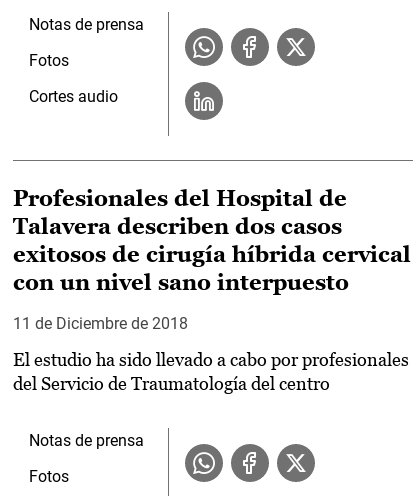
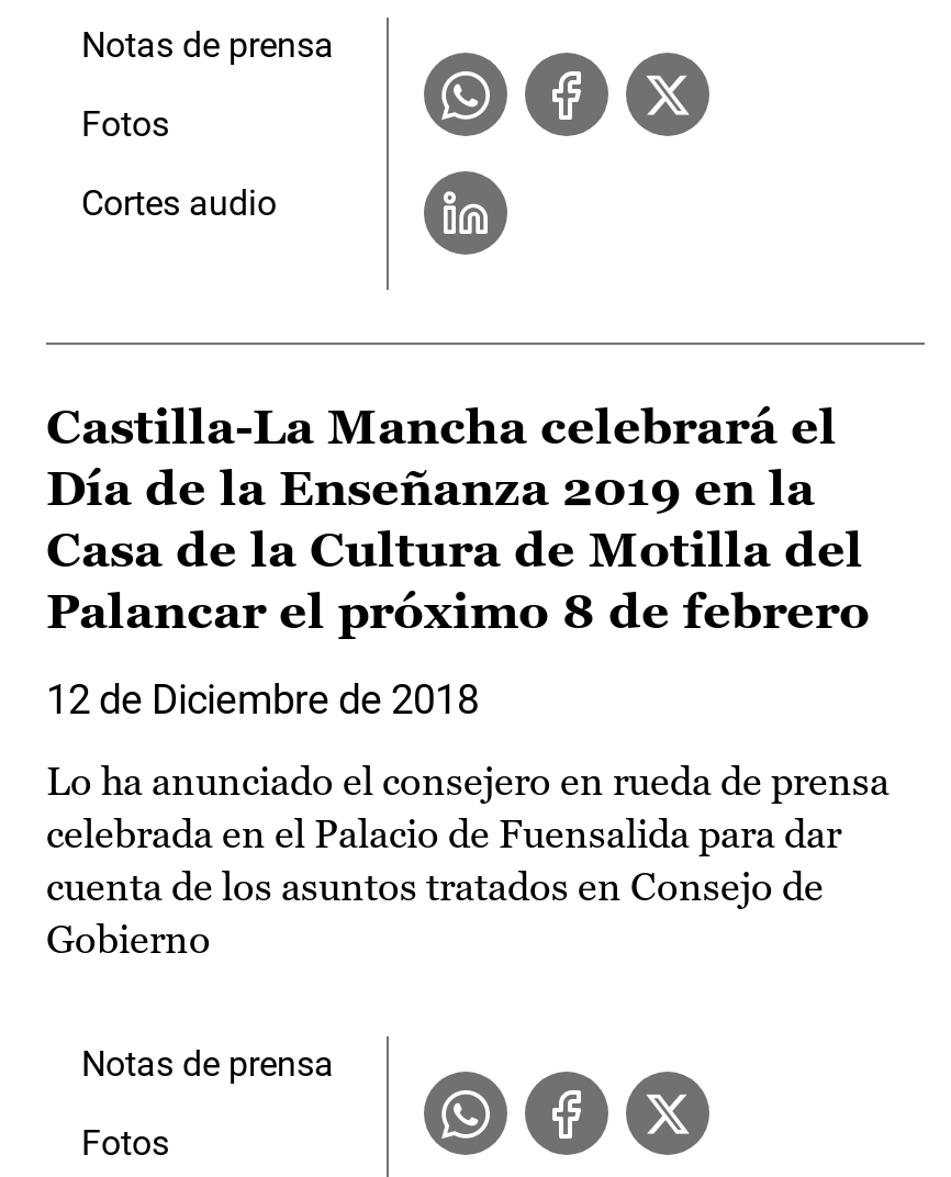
[13,186,411,295] Profesionales del Hospital de | Talavera describen dos casos | exitosos de cirugía híbrida cervical | con un nivel sano interpuesto -> [46,400,870,639] Castilla-La Mancha celebrará el | Día de la Enseñanza 2019 en la | Casa de la Cultura de Motilla del | Palancar el próximo 8 de febrero
[13,314,188,333] 11 de Diciembre de 2018 -> [46,677,479,723] 12 de Diciembre de 2018
[13,349,409,394] El estudio ha sido llevado a cabo por profesionales | del Servicio de Traumatología del centro -> [46,758,890,962] Lo ha anunciado el consejero en rueda de prensa | celebrada en el Palacio de Fuensalida para dar | cuenta de los asuntos tratados en Consejo de | Gobierno

